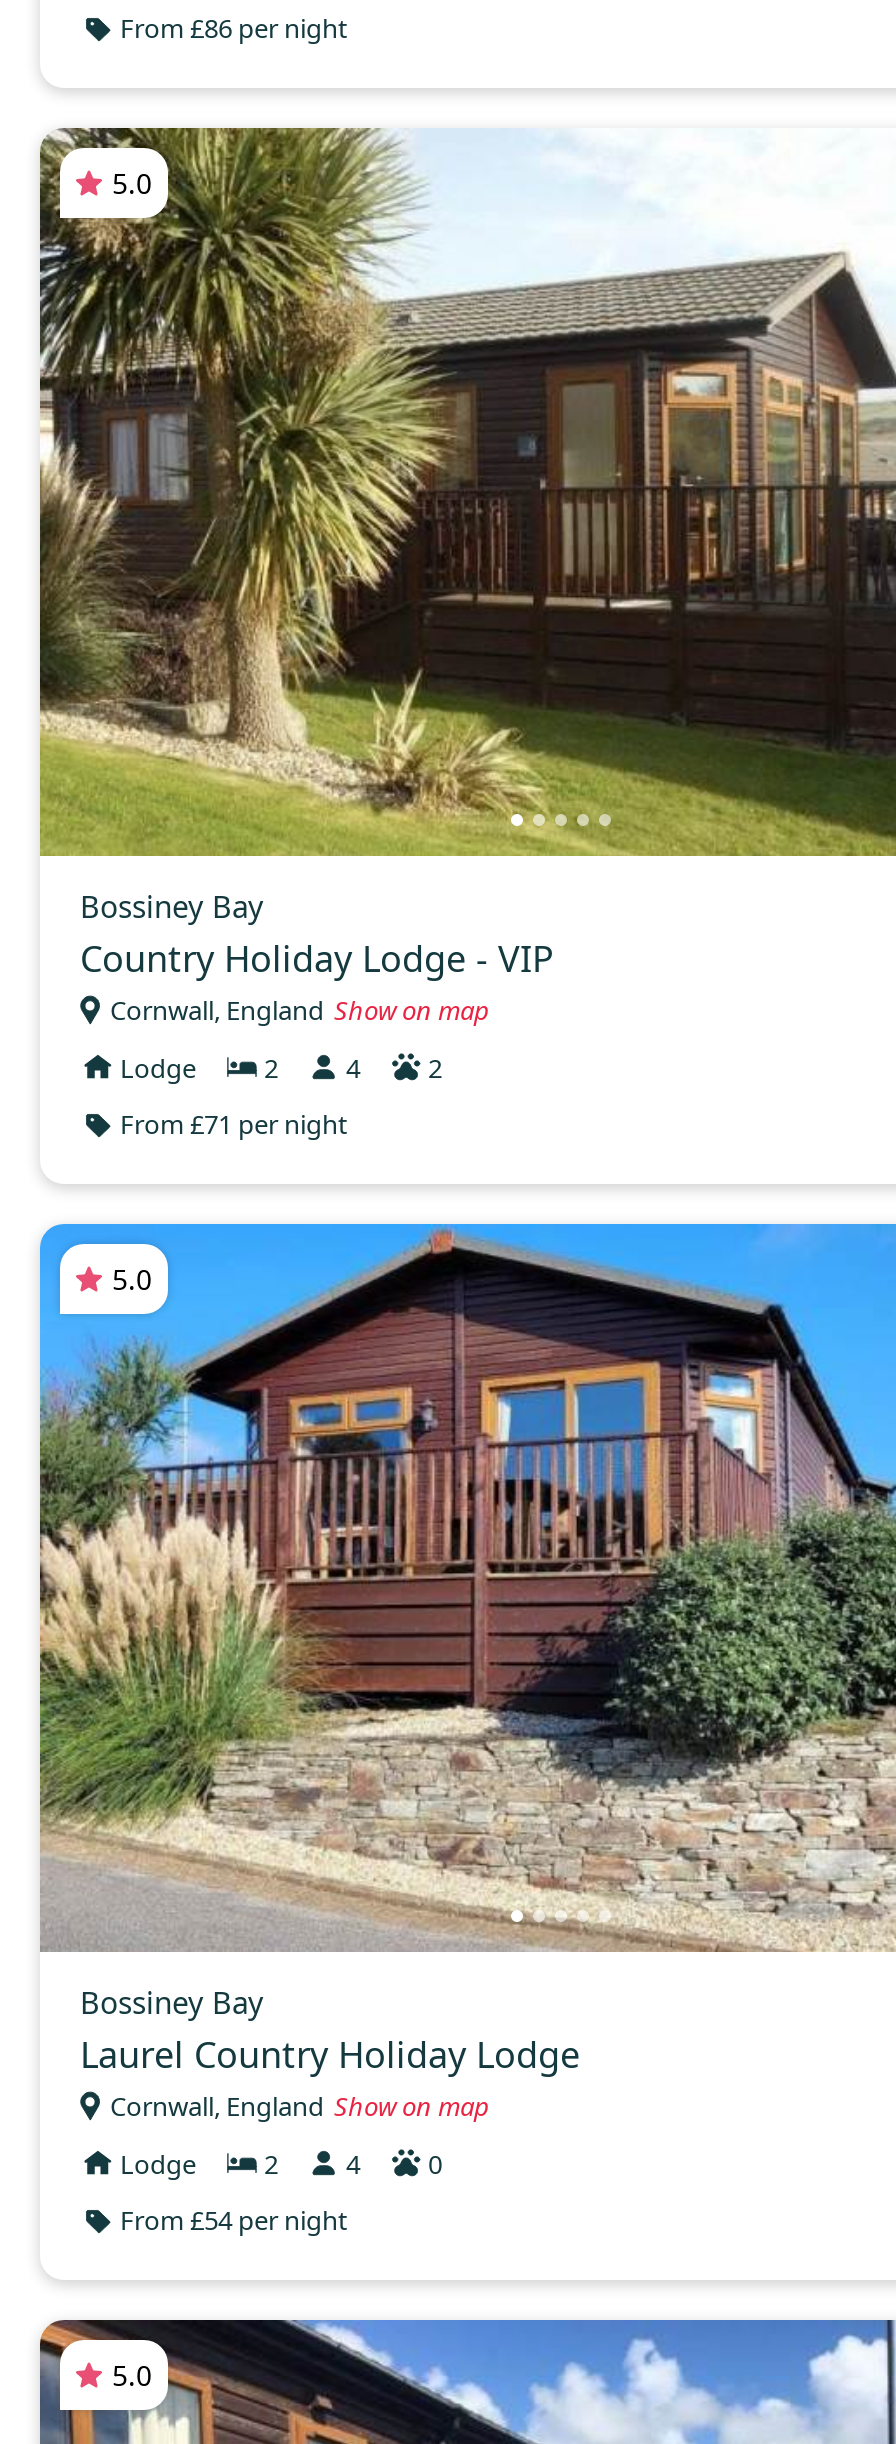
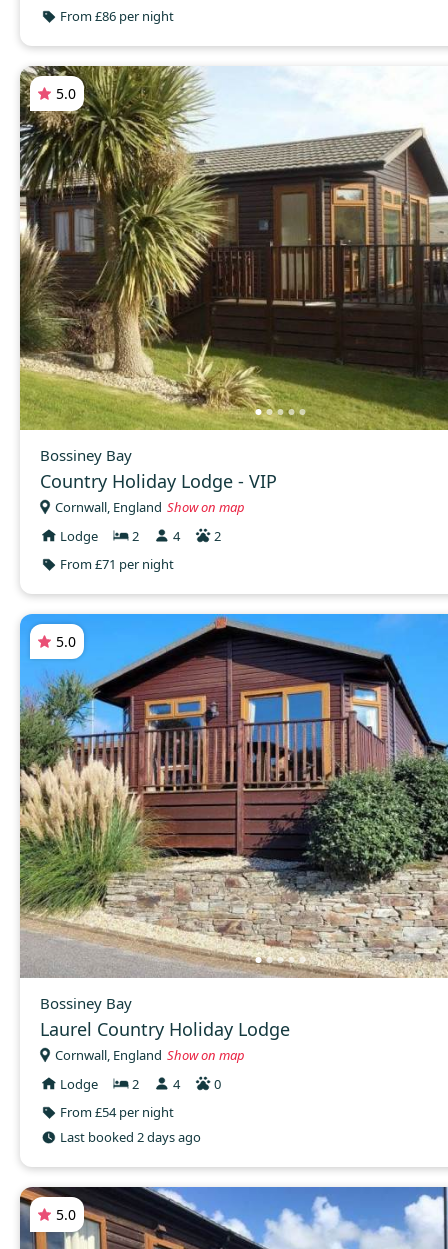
none -> [60,1128,201,1146] Last booked 2 days ago

